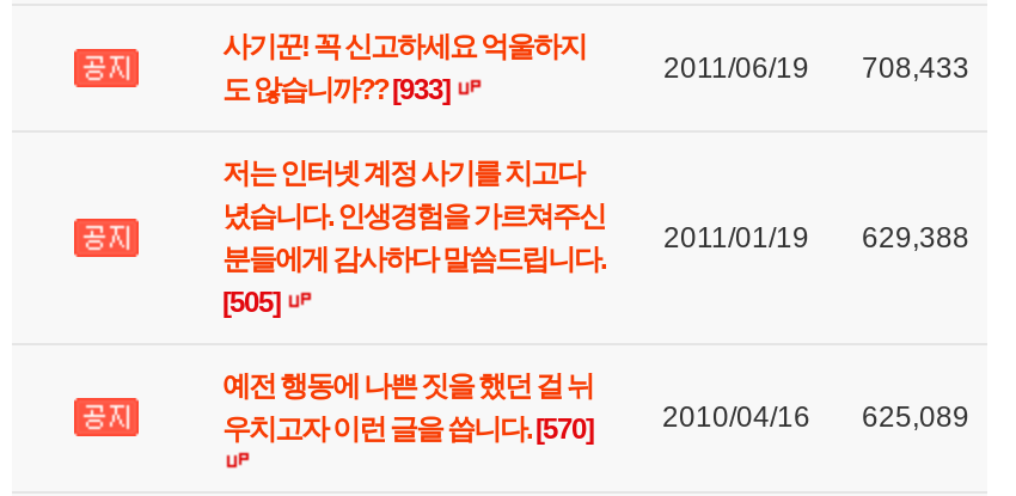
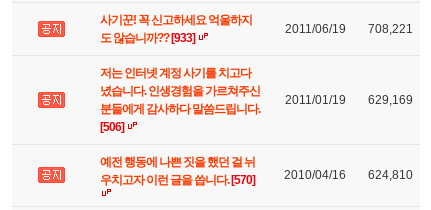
[663,52,969,85] 2011/06/19 708,433 -> [284,22,412,36] 2011/06/19 708,221
[663,221,969,255] 2011/01/19 629,388 -> [284,93,412,107] 2011/01/19 629,169
[222,286,284,319] [505] -> [100,120,126,134] [506]
[662,401,969,434] 2010/04/16 625,089 -> [284,168,412,182] 2010/04/16 624,810

